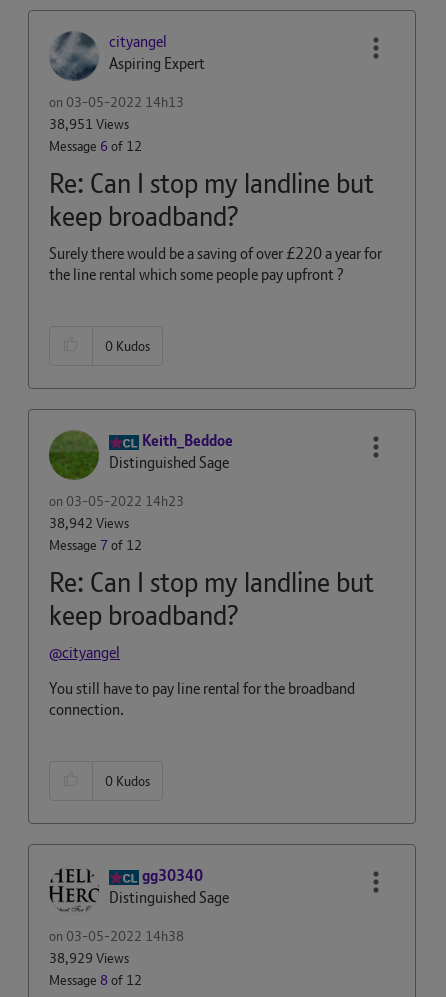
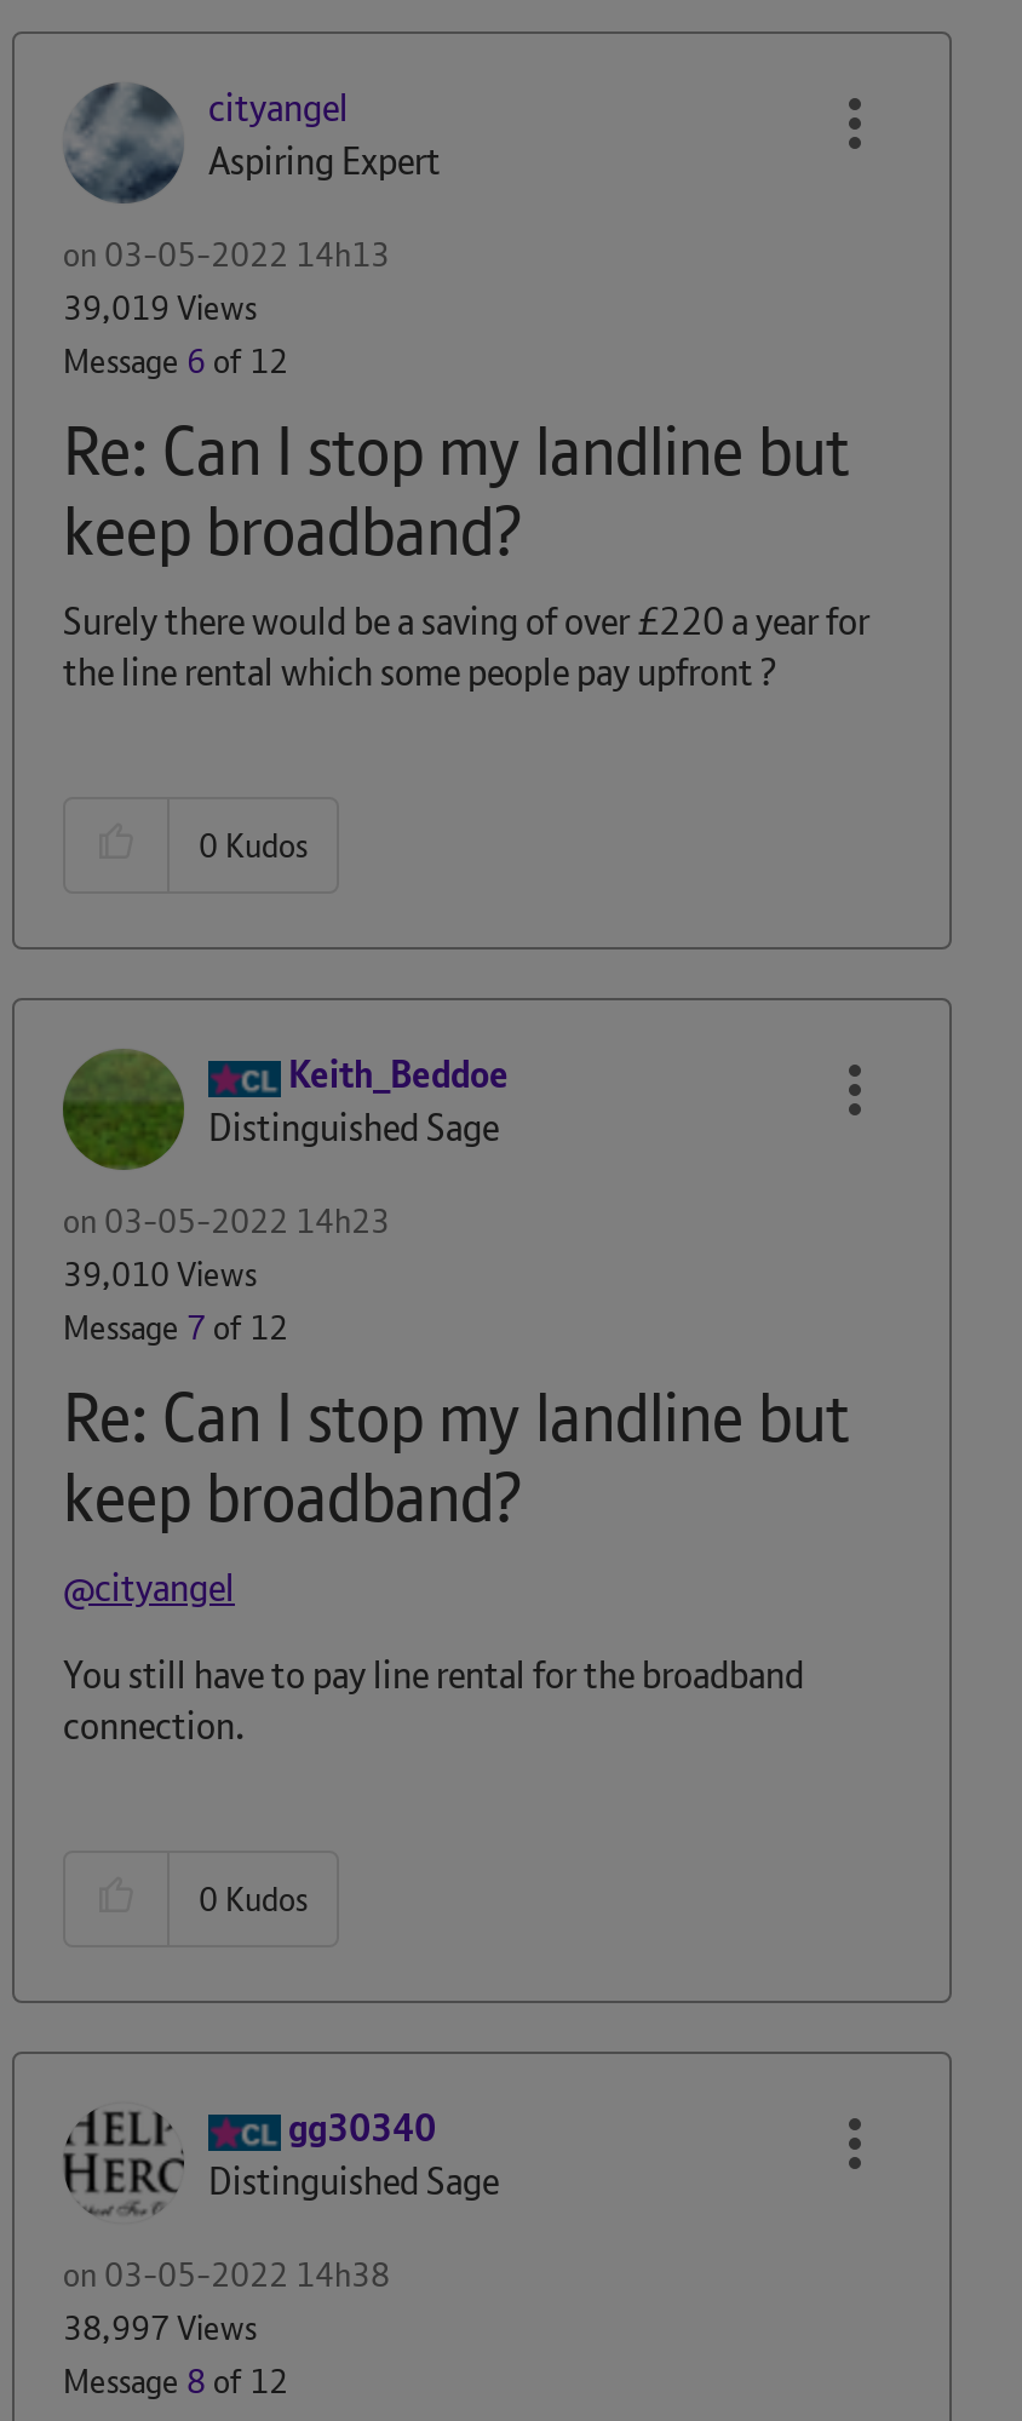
[49,115,129,133] 38,951 Views -> [63,286,257,329] 39,019 Views
[49,514,129,532] 38,942 Views -> [63,1252,257,1296] 39,010 Views
[49,949,129,967] 38,929 Views -> [63,2306,257,2350] 38,997 Views

